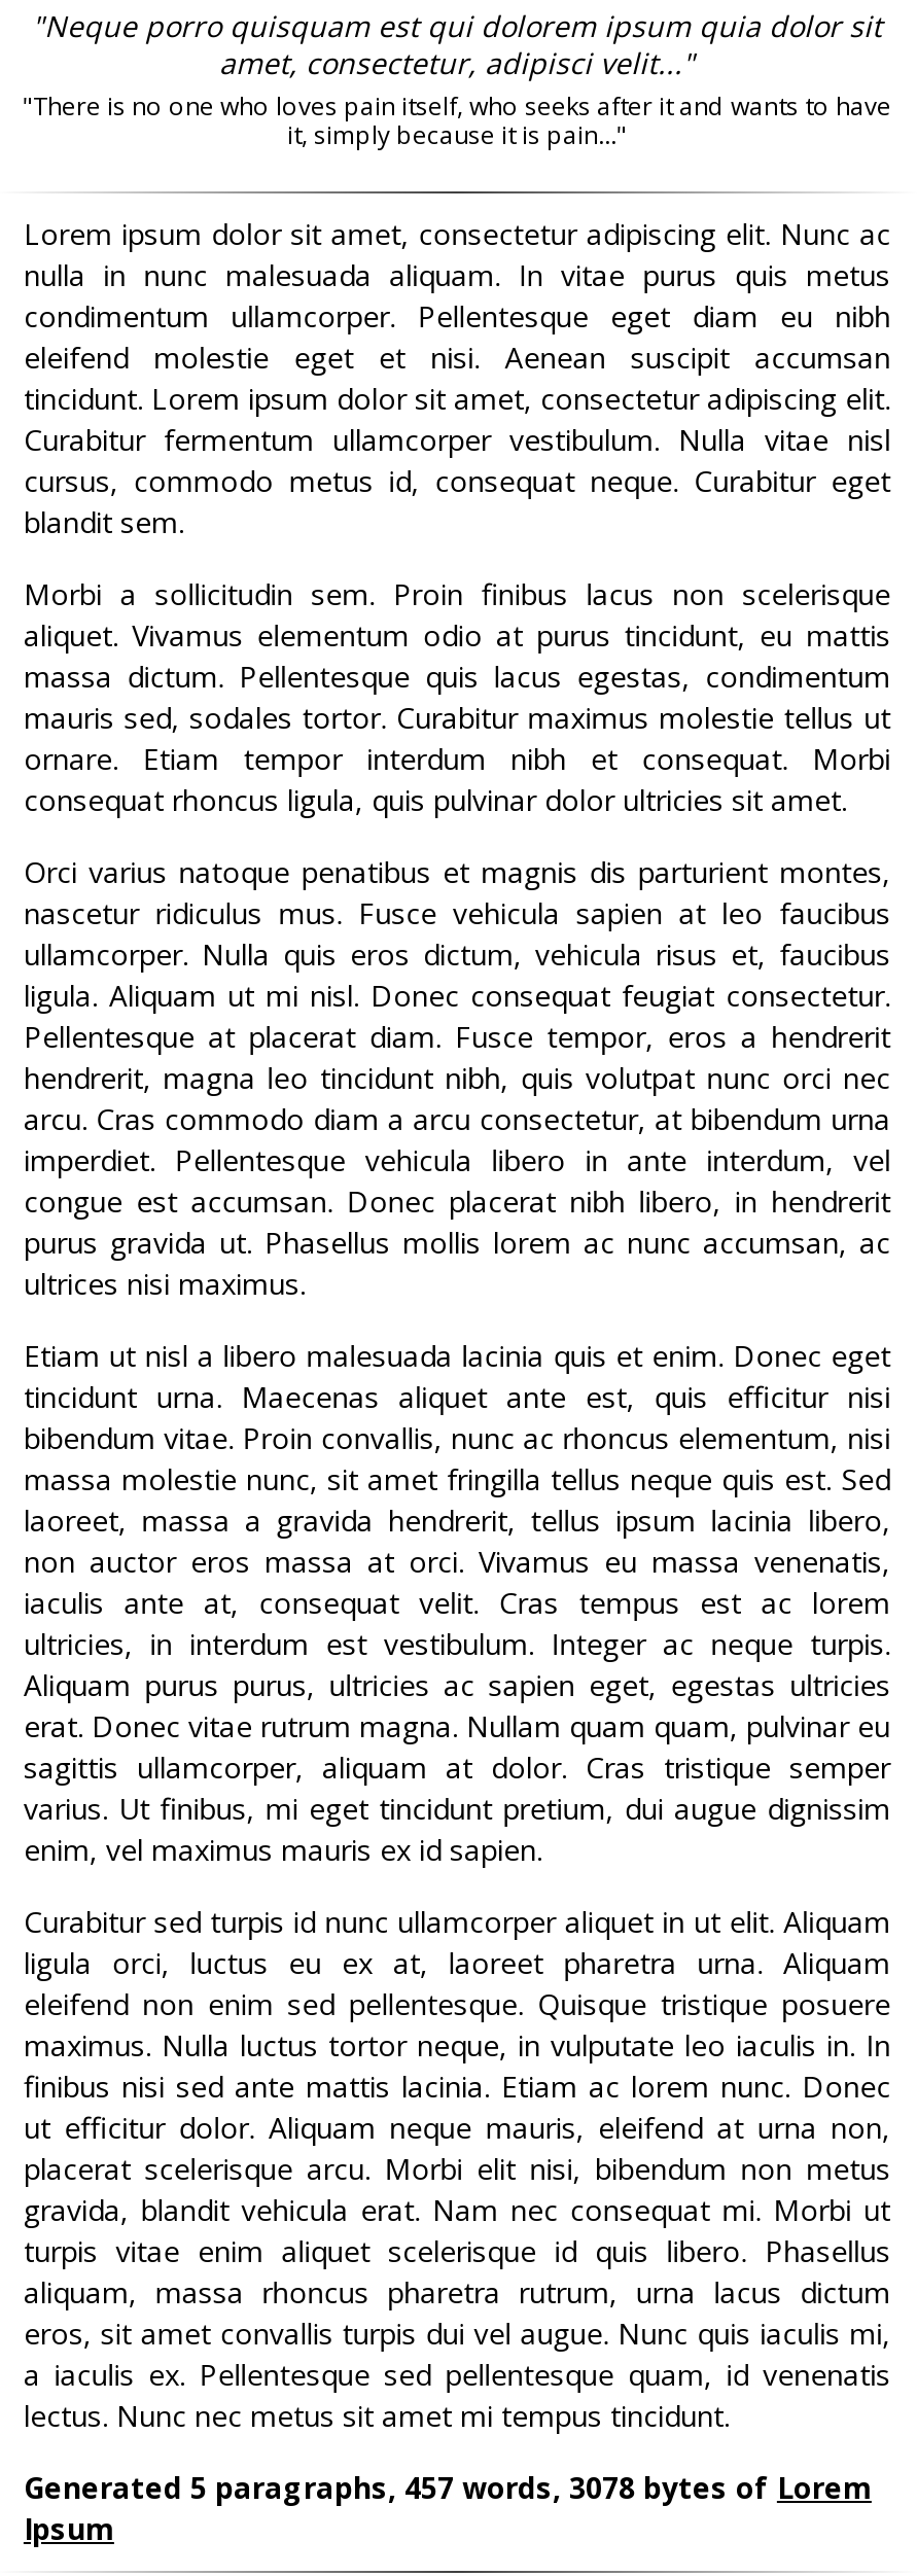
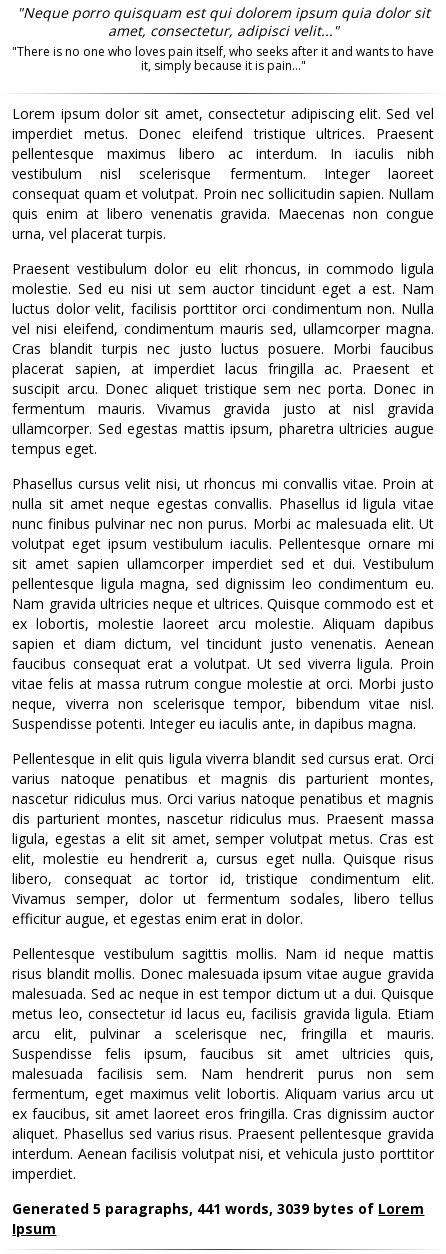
[23,214,890,541] Lorem ipsum dolor sit amet, consectetur adipiscing elit. Nunc ac | nulla in nunc malesuada aliquam. In vitae purus quis metus | condimentum ullamcorper. Pellentesque eget diam eu nibh | eleifend molestie eget et nisi. Aenean suscipit accumsan | tincidunt. Lorem ipsum dolor sit amet, consectetur adipiscing elit. | Curabitur fermentum ullamcorper vestibulum. Nulla vitae nisl | cursus, commodo metus id, consequat neque. Curabitur eget | blandit sem. -> [12,104,434,243] Lorem ipsum dolor sit amet, consectetur adipiscing elit. Sed vel | imperdiet metus. Donec eleifend tristique ultrices. Praesent | pellentesque maximus libero ac interdum. In iaculis nibh | vestibulum nisl scelerisque fermentum. Integer laoreet | consequat quam et volutpat. Proin nec sollicitudin sapien. Nullam | quis enim at libero venenatis gravida. Maecenas non congue | urna, vel placerat turpis.
[23,574,890,819] Morbi a sollicitudin sem. Proin finibus lacus non scelerisque | aliquet. Vivamus elementum odio at purus tincidunt, eu mattis | massa dictum. Pellentesque quis lacus egestas, condimentum | mauris sed, sodales tortor. Curabitur maximus molestie tellus ut | ornare. Etiam tempor interdum nibh et consequat. Morbi | consequat rhoncus ligula, quis pulvinar dolor ultricies sit amet. -> [12,259,434,458] Praesent vestibulum dolor eu elit rhoncus, in commodo ligula | molestie. Sed eu nisi ut sem auctor tincidunt eget a est. Nam | luctus dolor velit, facilisis porttitor orci condimentum non. Nulla | vel nisi eleifend, condimentum mauris sed, ullamcorper magna. | Cras blandit turpis nec justo luctus posuere. Morbi faucibus | placerat sapien, at imperdiet lacus fringilla ac. Praesent et | suscipit arcu. Donec aliquet tristique sem nec porta. Donec in | fermentum mauris. Vivamus gravida justo at nisl gravida | ullamcorper. Sed egestas mattis ipsum, pharetra ultricies augue | tempus eget.
[23,852,890,1303] Orci varius natoque penatibus et magnis dis parturient montes, | nascetur ridiculus mus. Fusce vehicula sapien at leo faucibus | ullamcorper. Nulla quis eros dictum, vehicula risus et, faucibus | ligula. Aliquam ut mi nisl. Donec consequat feugiat consectetur. | Pellentesque at placerat diam. Fusce tempor, eros a hendrerit | hendrerit, magna leo tincidunt nibh, quis volutpat nunc orci nec | arcu. Cras commodo diam a arcu consectetur, at bibendum urna | imperdiet. Pellentesque vehicula libero in ante interdum, vel | congue est accumsan. Donec placerat nibh libero, in hendrerit | purus gravida ut. Phasellus mollis lorem ac nunc accumsan, ac | ultrices nisi maximus. -> [12,474,434,733] Phasellus cursus velit nisi, ut rhoncus mi convallis vitae. Proin at | nulla sit amet neque egestas convallis. Phasellus id ligula vitae | nunc finibus pulvinar nec non purus. Morbi ac malesuada elit. Ut | volutpat eget ipsum vestibulum iaculis. Pellentesque ornare mi | sit amet sapien ullamcorper imperdiet sed et dui. Vestibulum | pellentesque ligula magna, sed dignissim leo condimentum eu. | Nam gravida ultricies neque et ultrices. Quisque commodo est et | ex lobortis, molestie laoreet arcu molestie. Aliquam dapibus | sapien et diam dictum, vel tincidunt justo venenatis. Aenean | faucibus consequat erat a volutpat. Ut sed viverra ligula. Proin | vitae felis at massa rutrum congue molestie at orci. Morbi justo | neque, viverra non scelerisque tempor, bibendum vitae nisl. | Suspendisse potenti. Integer eu iaculis ante, in dapibus magna.
[23,1336,890,1869] Etiam ut nisl a libero malesuada lacinia quis et enim. Donec eget | tincidunt urna. Maecenas aliquet ante est, quis efficitur nisi | bibendum vitae. Proin convallis, nunc ac rhoncus elementum, nisi | massa molestie nunc, sit amet fringilla tellus neque quis est. Sed | laoreet, massa a gravida hendrerit, tellus ipsum lacinia libero, | non auctor eros massa at orci. Vivamus eu massa venenatis, | iaculis ante at, consequat velit. Cras tempus est ac lorem | ultricies, in interdum est vestibulum. Integer ac neque turpis. | Aliquam purus purus, ultricies ac sapien eget, egestas ultricies | erat. Donec vitae rutrum magna. Nullam quam quam, pulvinar eu | sagittis ullamcorper, aliquam at dolor. Cras tristique semper | varius. Ut finibus, mi eget tincidunt pretium, dui augue dignissim | enim, vel maximus mauris ex id sapien. -> [12,749,434,928] Pellentesque in elit quis ligula viverra blandit sed cursus erat. Orci | varius natoque penatibus et magnis dis parturient montes, | nascetur ridiculus mus. Orci varius natoque penatibus et magnis | dis parturient montes, nascetur ridiculus mus. Praesent massa | ligula, egestas a elit sit amet, semper volutpat metus. Cras est | elit, molestie eu hendrerit a, cursus eget nulla. Quisque risus | libero, consequat ac tortor id, tristique condimentum elit. | Vivamus semper, dolor ut fermentum sodales, libero tellus | efficitur augue, et egestas enim erat in dolor.
[23,1902,890,2435] Curabitur sed turpis id nunc ullamcorper aliquet in ut elit. Aliquam | ligula orci, luctus eu ex at, laoreet pharetra urna. Aliquam | eleifend non enim sed pellentesque. Quisque tristique posuere | maximus. Nulla luctus tortor neque, in vulputate leo iaculis in. In | finibus nisi sed ante mattis lacinia. Etiam ac lorem nunc. Donec | ut efficitur dolor. Aliquam neque mauris, eleifend at urna non, | placerat scelerisque arcu. Morbi elit nisi, bibendum non metus | gravida, blandit vehicula erat. Nam nec consequat mi. Morbi ut | turpis vitae enim aliquet scelerisque id quis libero. Phasellus | aliquam, massa rhoncus pharetra rutrum, urna lacus dictum | eros, sit amet convallis turpis dui vel augue. Nunc quis iaculis mi, | a iaculis ex. Pellentesque sed pellentesque quam, id venenatis | lectus. Nunc nec metus sit amet mi tempus tincidunt. -> [12,944,434,1183] Pellentesque vestibulum sagittis mollis. Nam id neque mattis | risus blandit mollis. Donec malesuada ipsum vitae augue gravida | malesuada. Sed ac neque in est tempor dictum ut a dui. Quisque | metus leo, consectetur id lacus eu, facilisis gravida ligula. Etiam | arcu elit, pulvinar a scelerisque nec, fringilla et mauris. | Suspendisse felis ipsum, faucibus sit amet ultricies quis, | malesuada facilisis sem. Nam hendrerit purus non sem | fermentum, eget maximus velit lobortis. Aliquam varius arcu ut | ex faucibus, sit amet laoreet eros fringilla. Cras dignissim auctor | aliquet. Phasellus sed varius risus. Praesent pellentesque gravida | interdum. Aenean facilisis volutpat nisi, et vehicula justo porttitor | imperdiet.
[23,2468,872,2507] Generated 5 paragraphs, 457 words, 3078 bytes of Lorem -> [12,1199,424,1218] Generated 5 paragraphs, 441 words, 3039 bytes of Lorem

